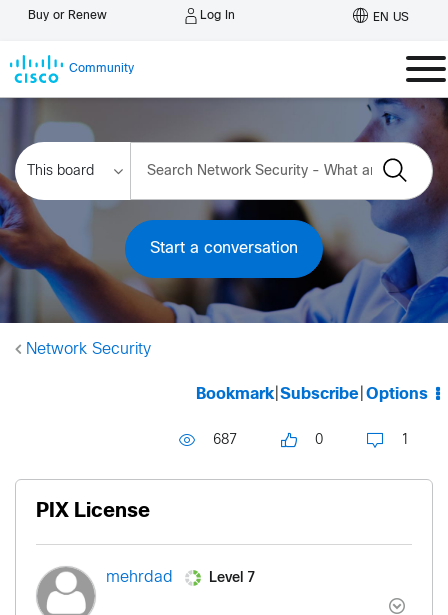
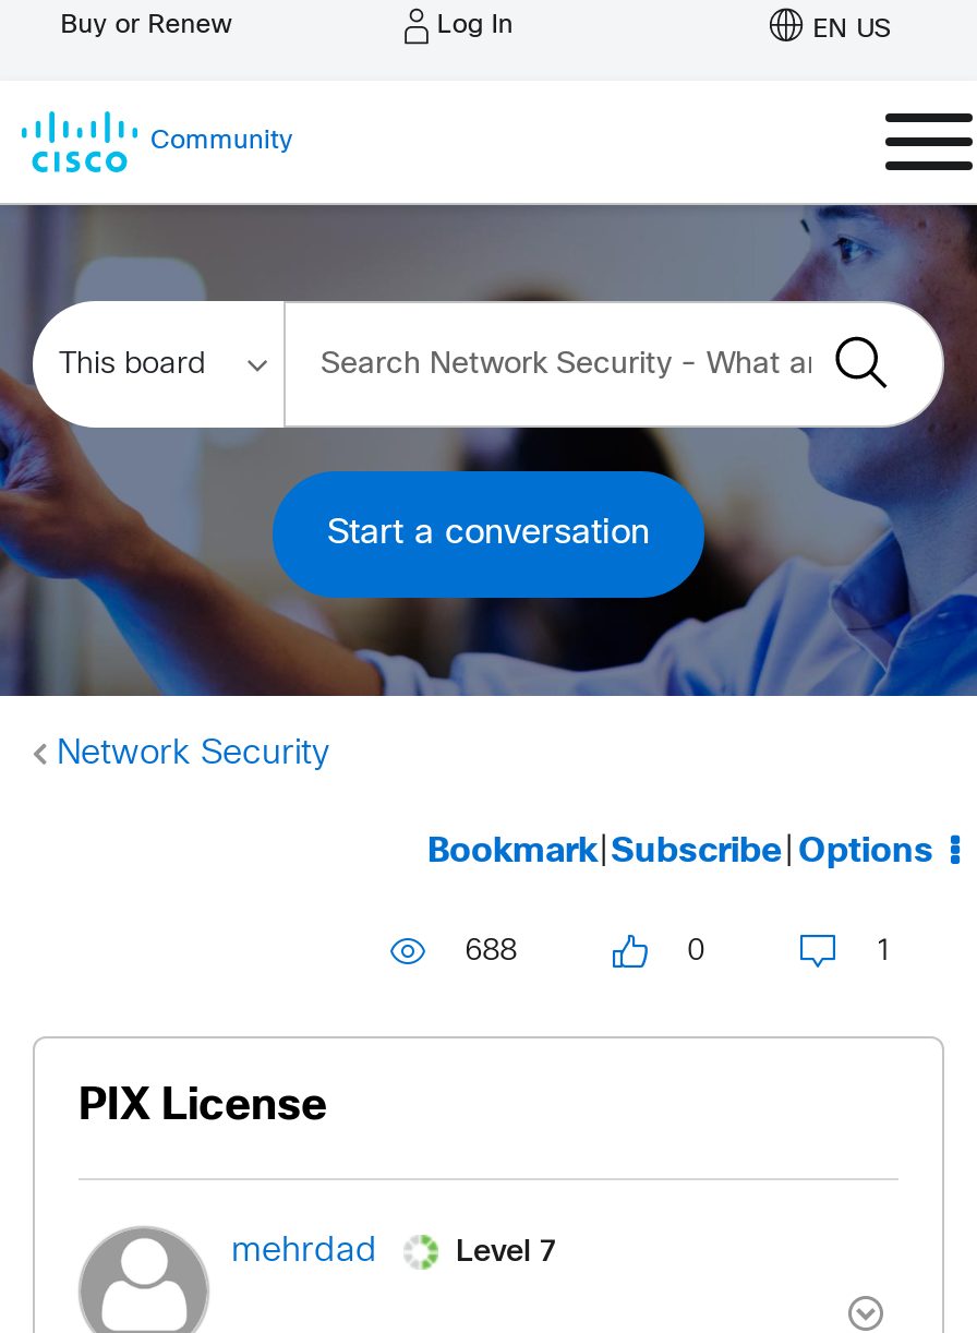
[213,434,237,447] 687 -> [465,938,517,966] 688

